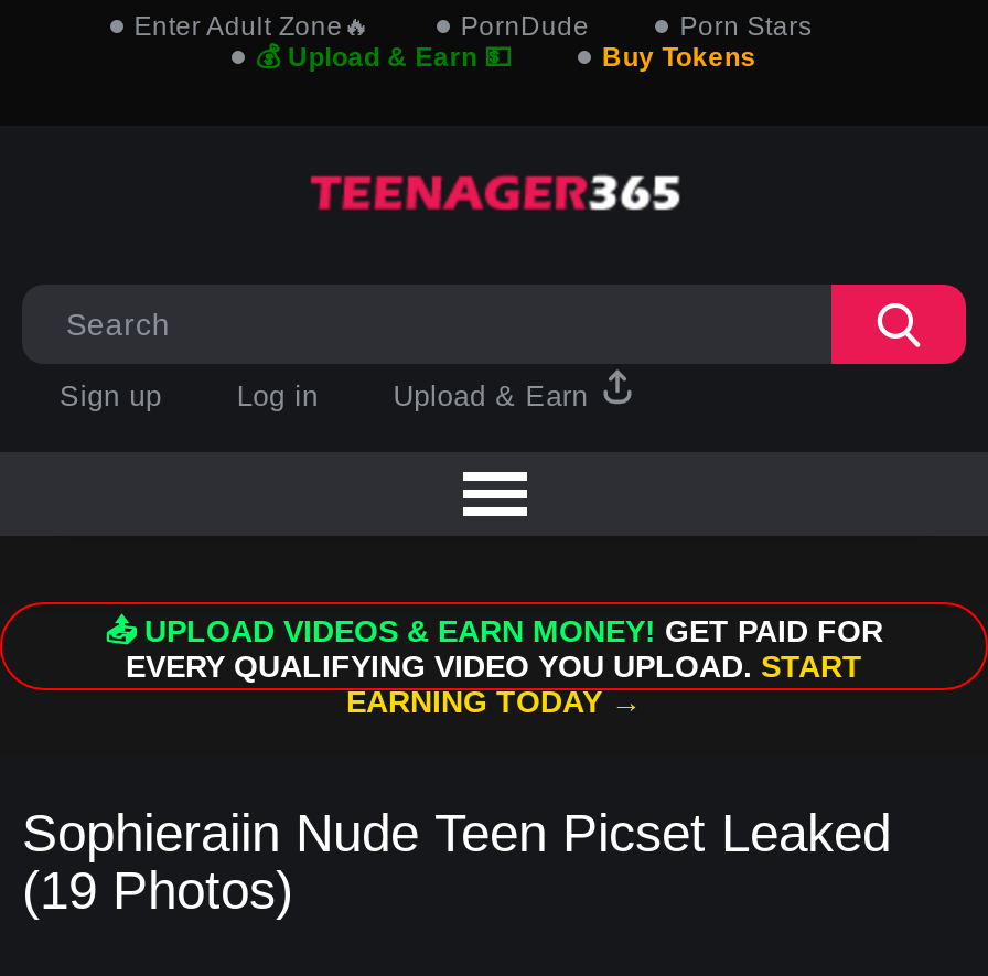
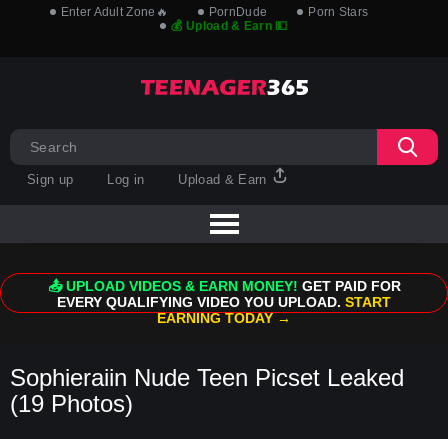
[602,42,756,73] Buy Tokens -> none

